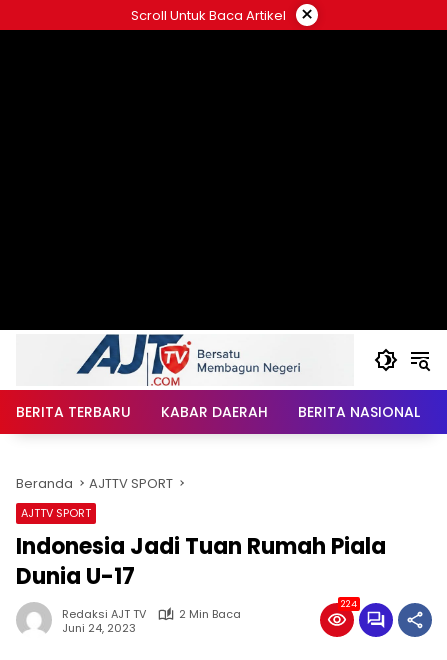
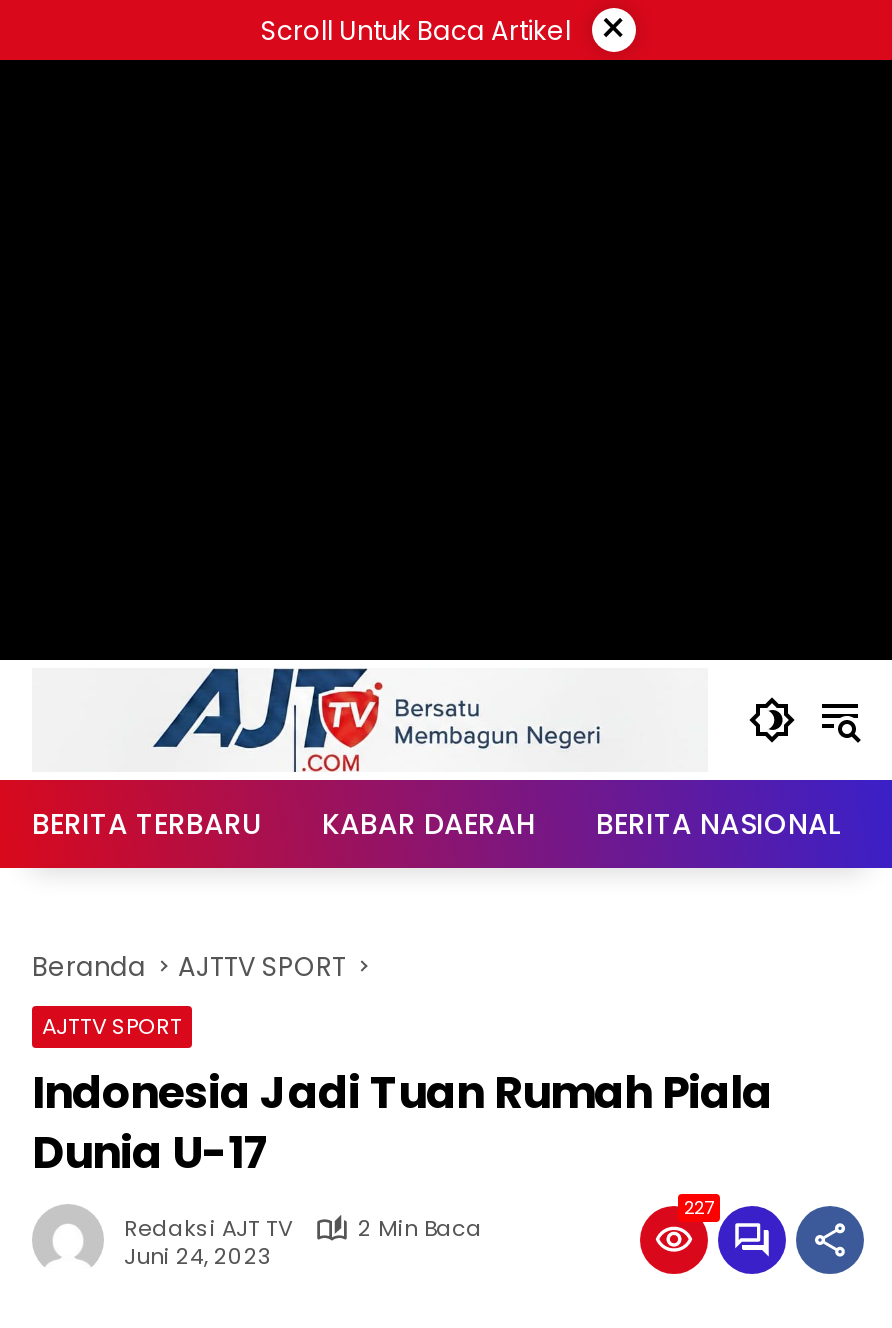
[341,598,357,610] 224 -> [684,1196,714,1220] 227

